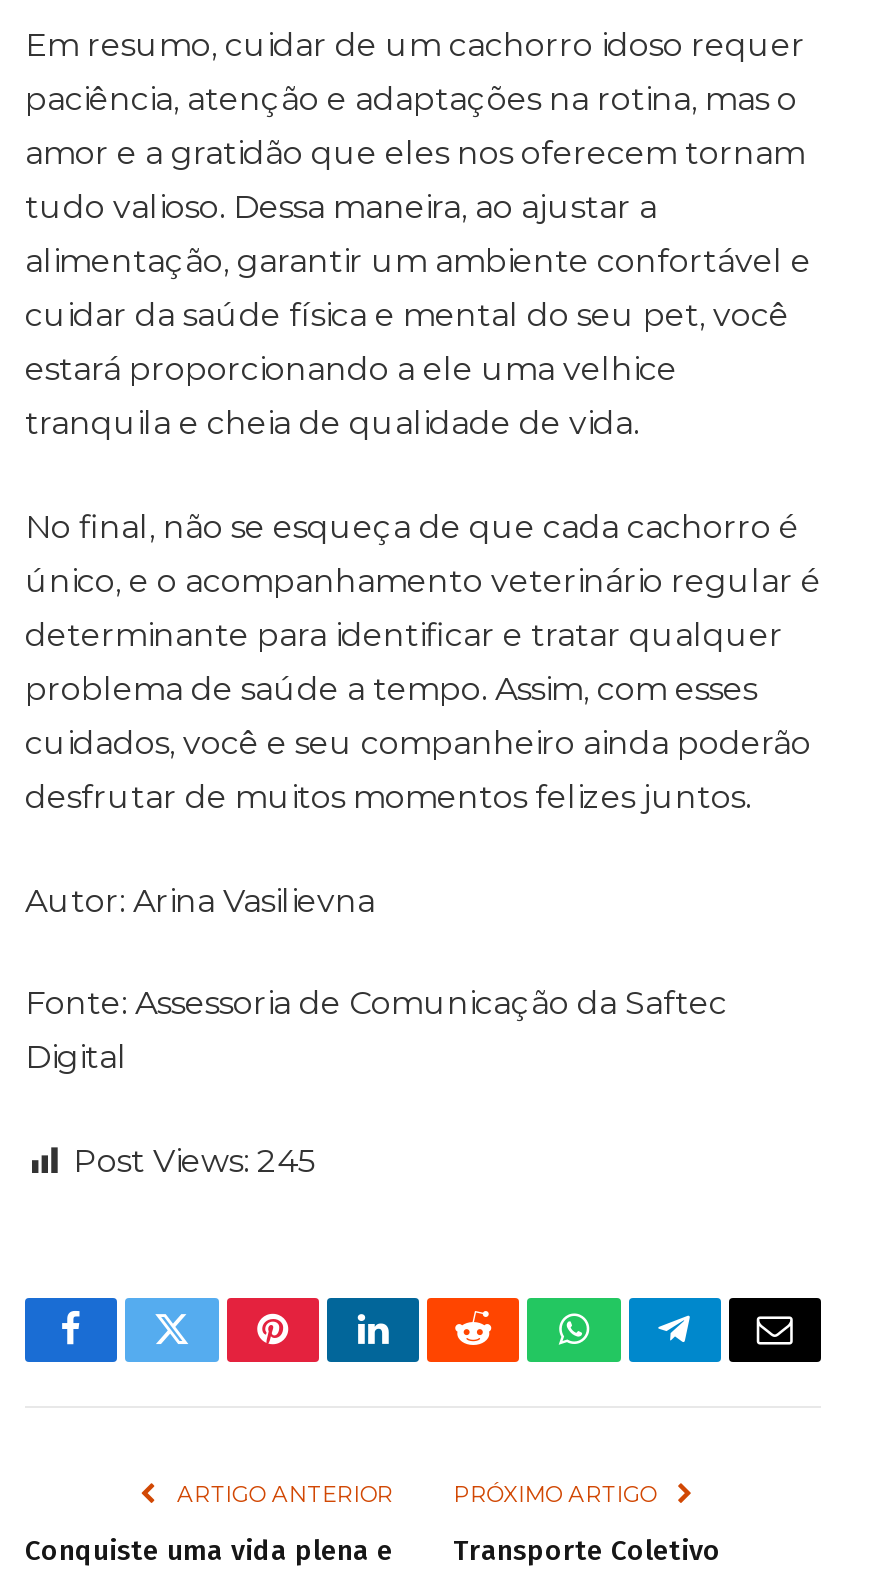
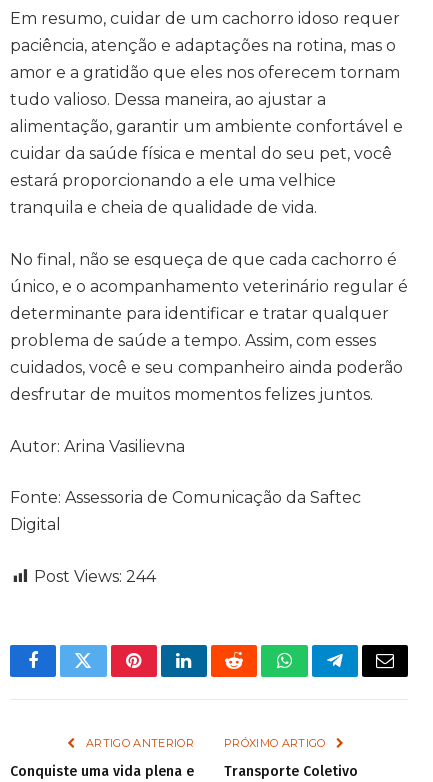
[73,1142,315,1180] Post Views: 245 -> [34,567,156,586] Post Views: 244

